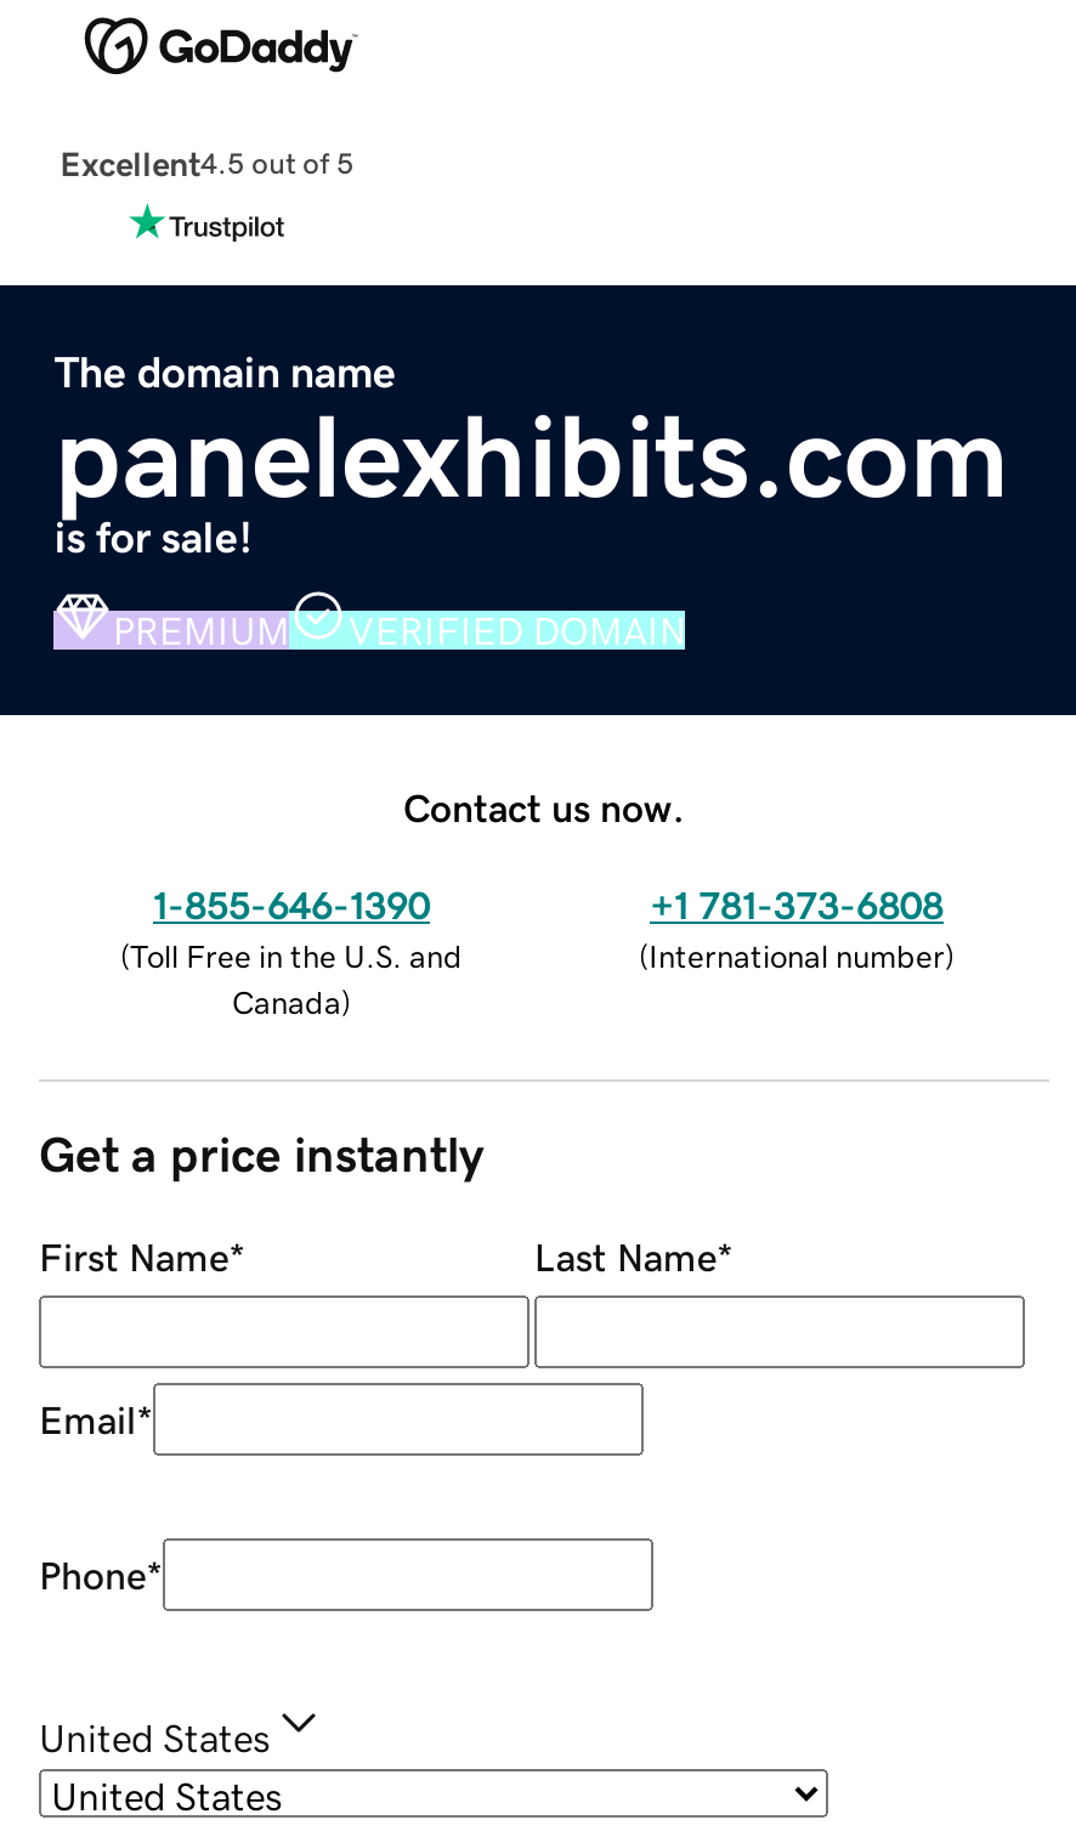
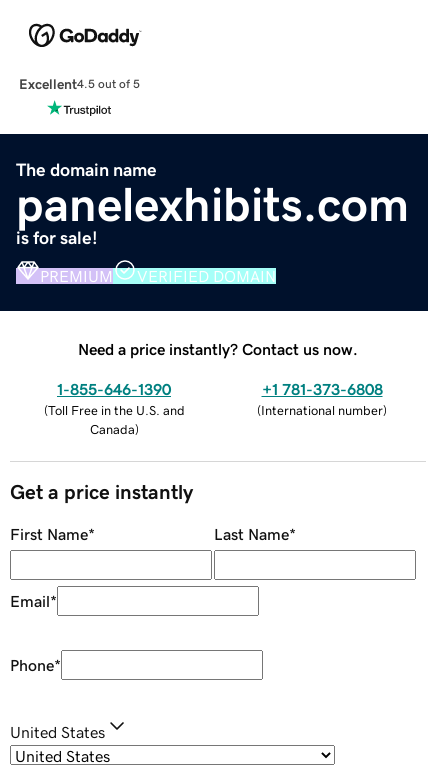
[403,787,685,826] Contact us now. -> [78,341,358,357] Need a price instantly? Contact us now.

